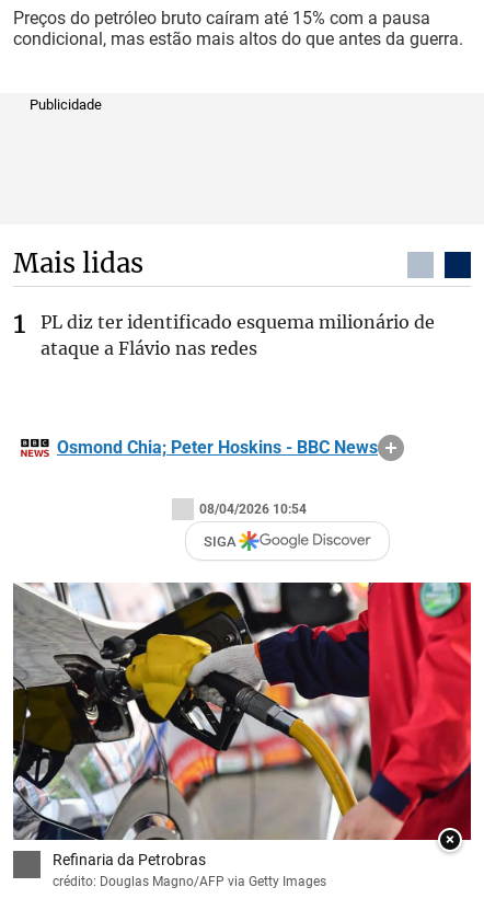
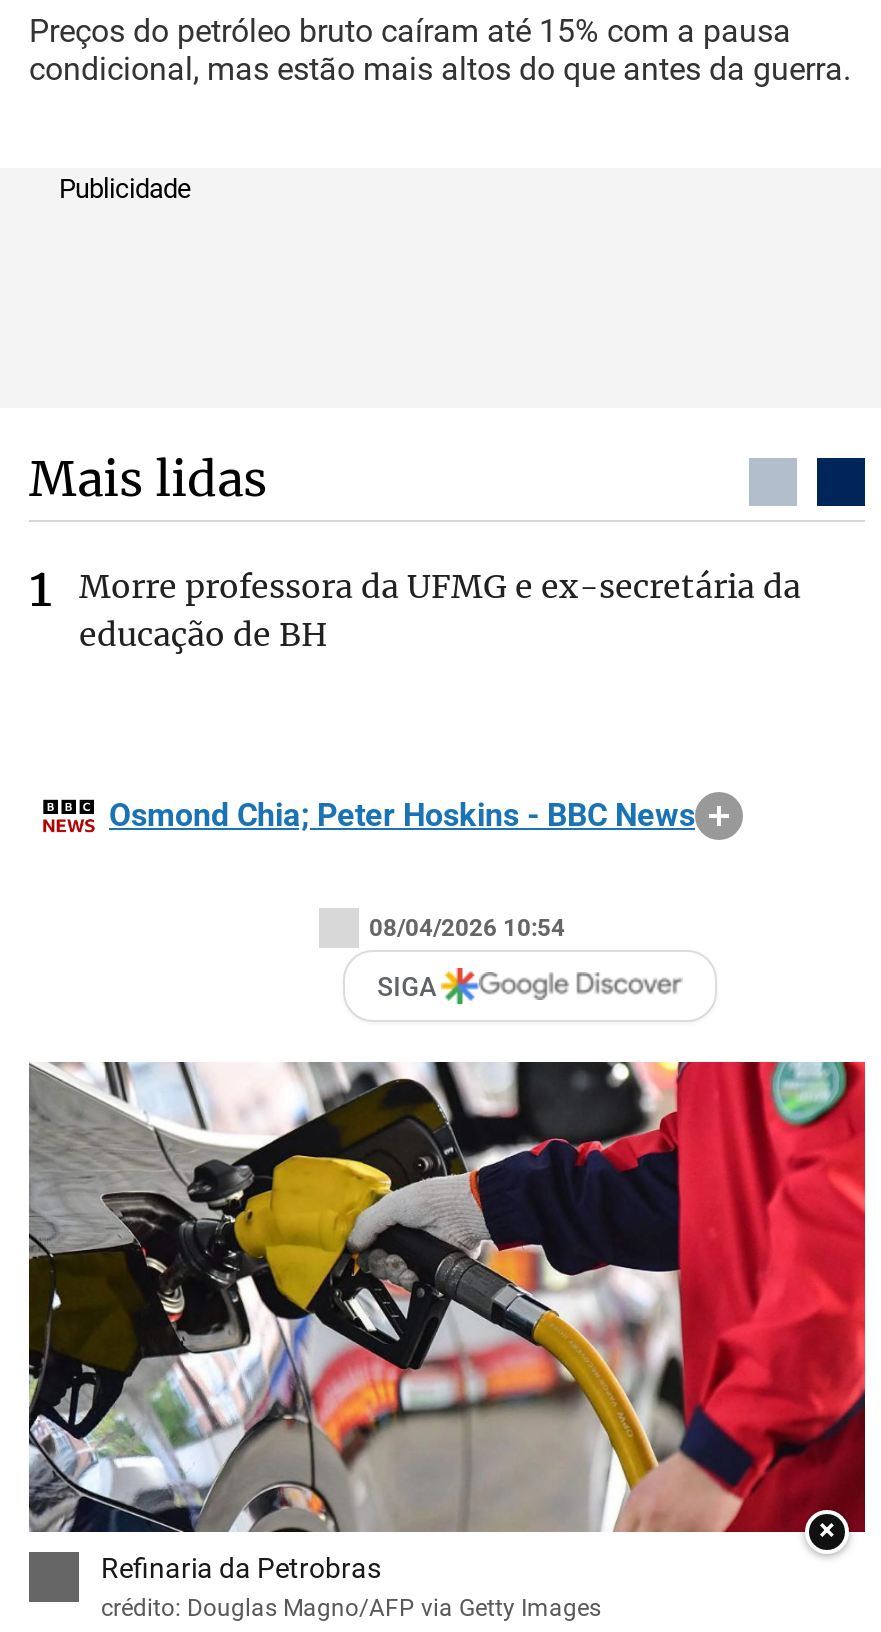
[41,311,435,359] PL diz ter identificado esquema milionário de | ataque a Flávio nas redes -> [79,566,801,654] Morre professora da UFMG e ex-secretária da | educação de BH

